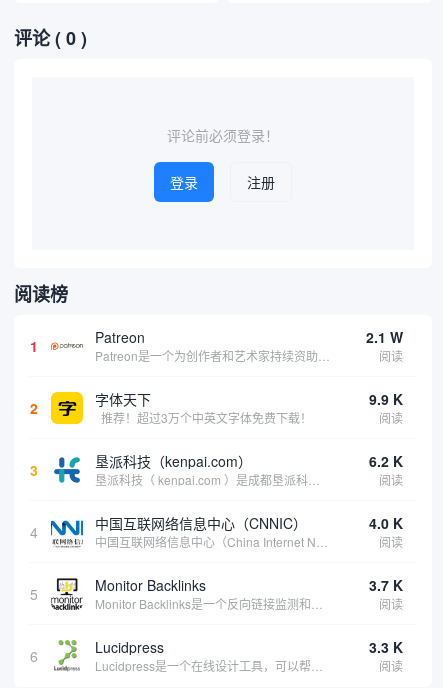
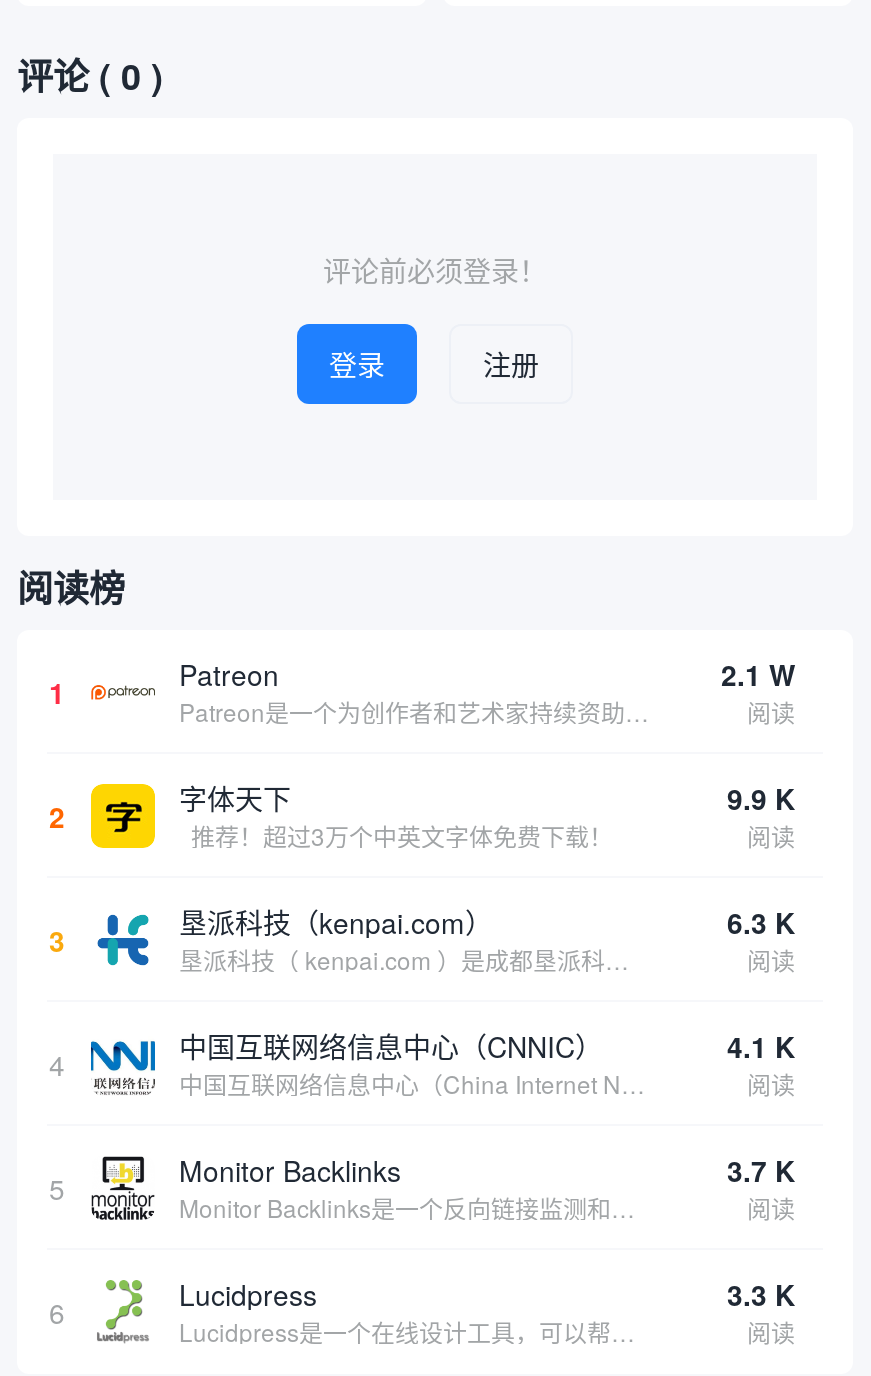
[369,450,403,470] 6.2 K -> [727,901,795,941] 6.3 K
[369,512,403,532] 4.0 K -> [727,1025,795,1065] 4.1 K

